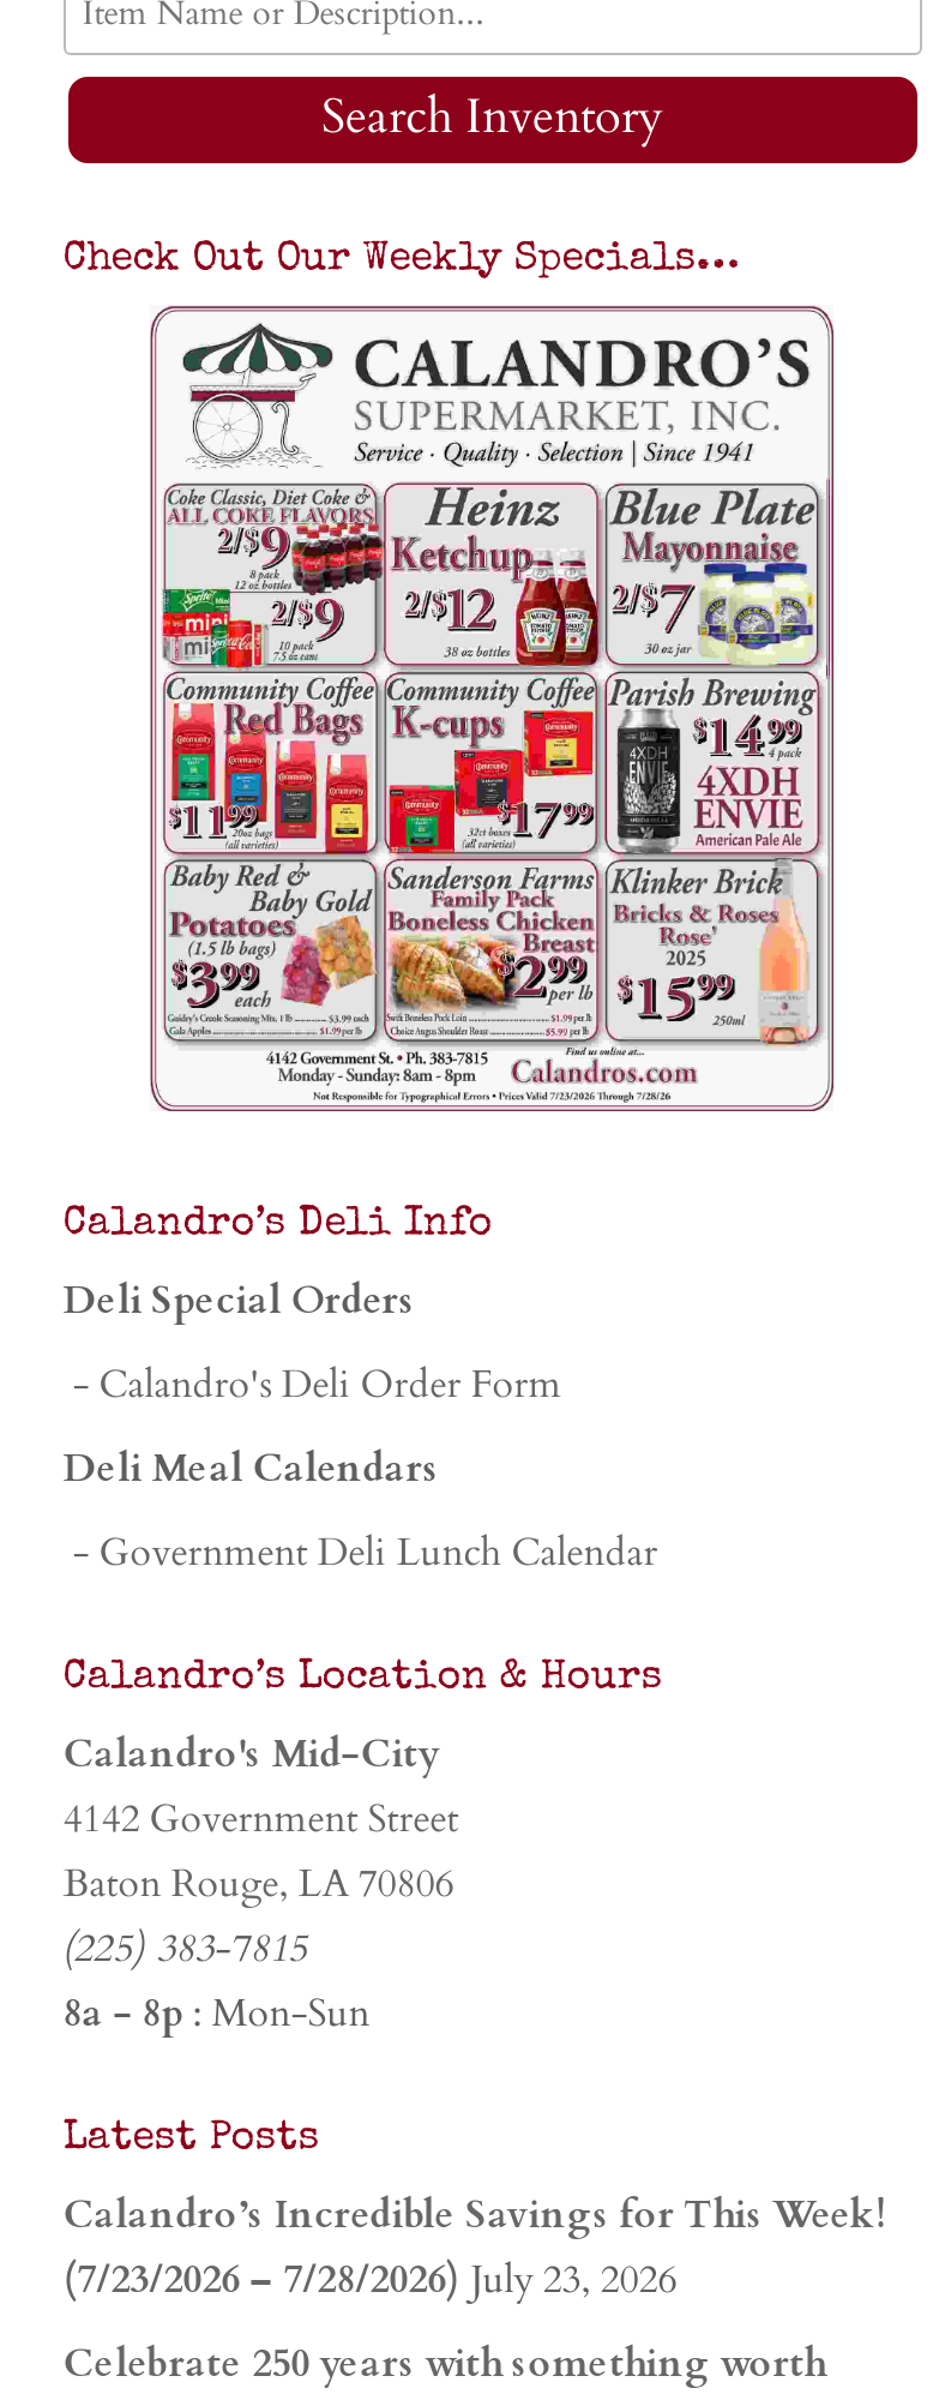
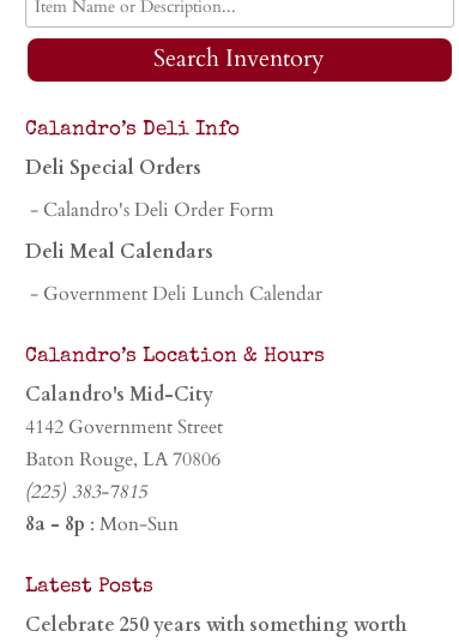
[63,240,739,281] Check Out Our Weekly Specials… -> none
[148,305,836,1114] [image] -> none
[63,2189,886,2307] Calandro’s Incredible Savings for This Week! | (7/23/2026 – 7/28/2026) July 23, 2026 -> none

